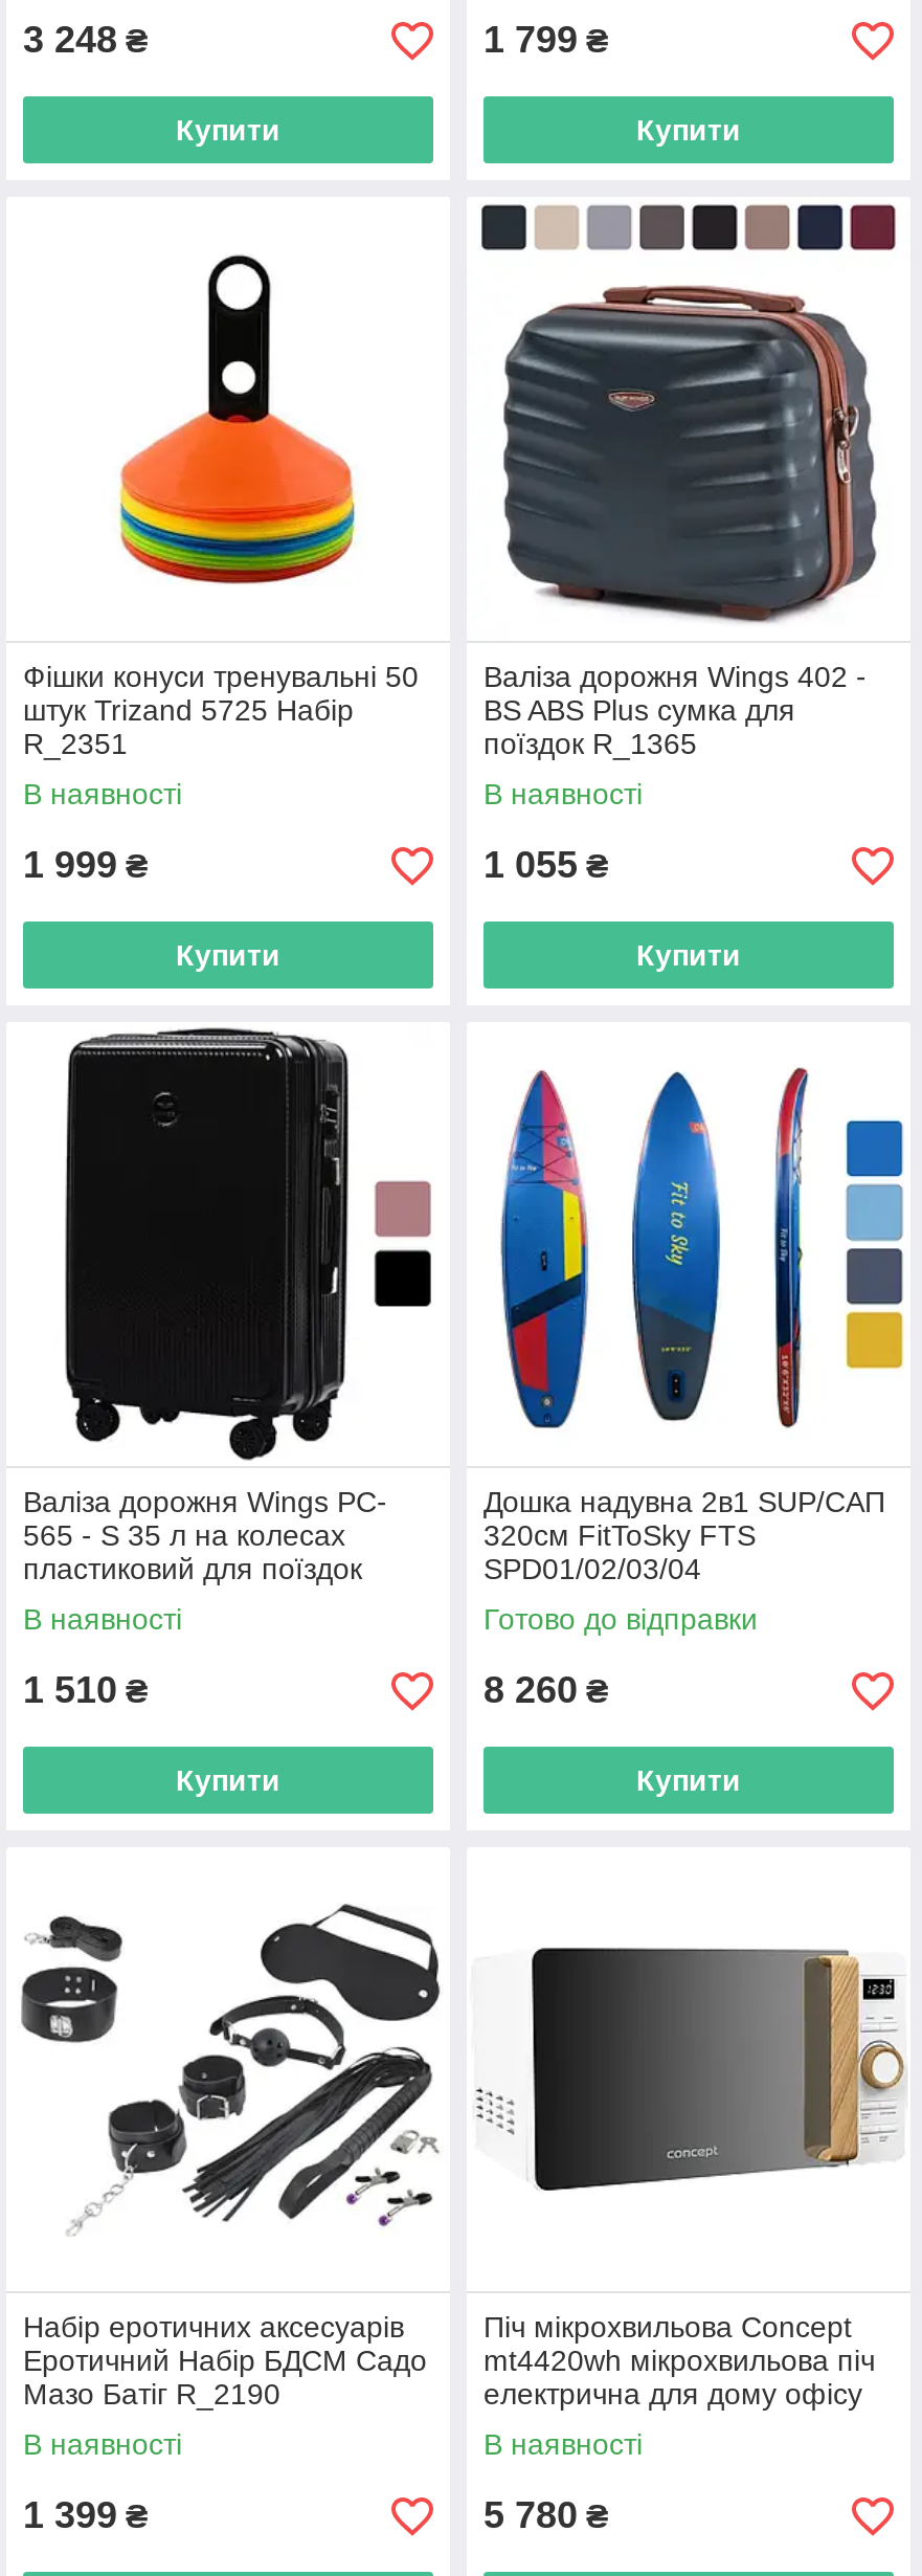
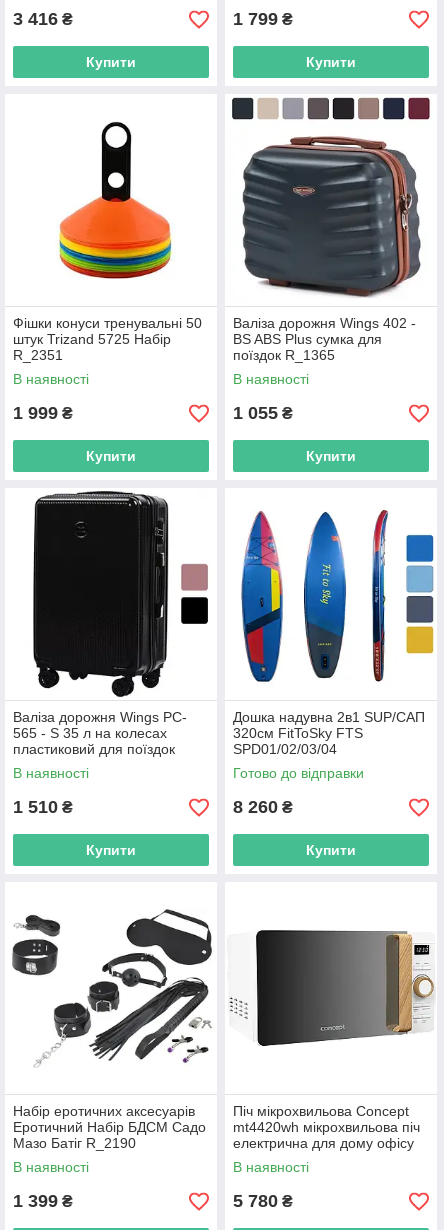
[23,19,149,61] 3 248 ₴ -> [13,9,73,29] 3 416 ₴

